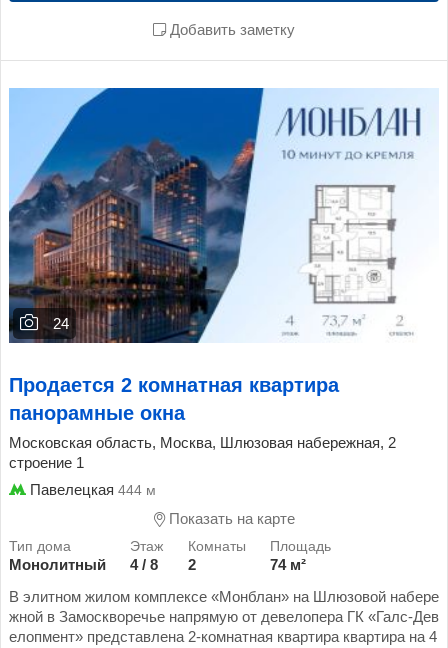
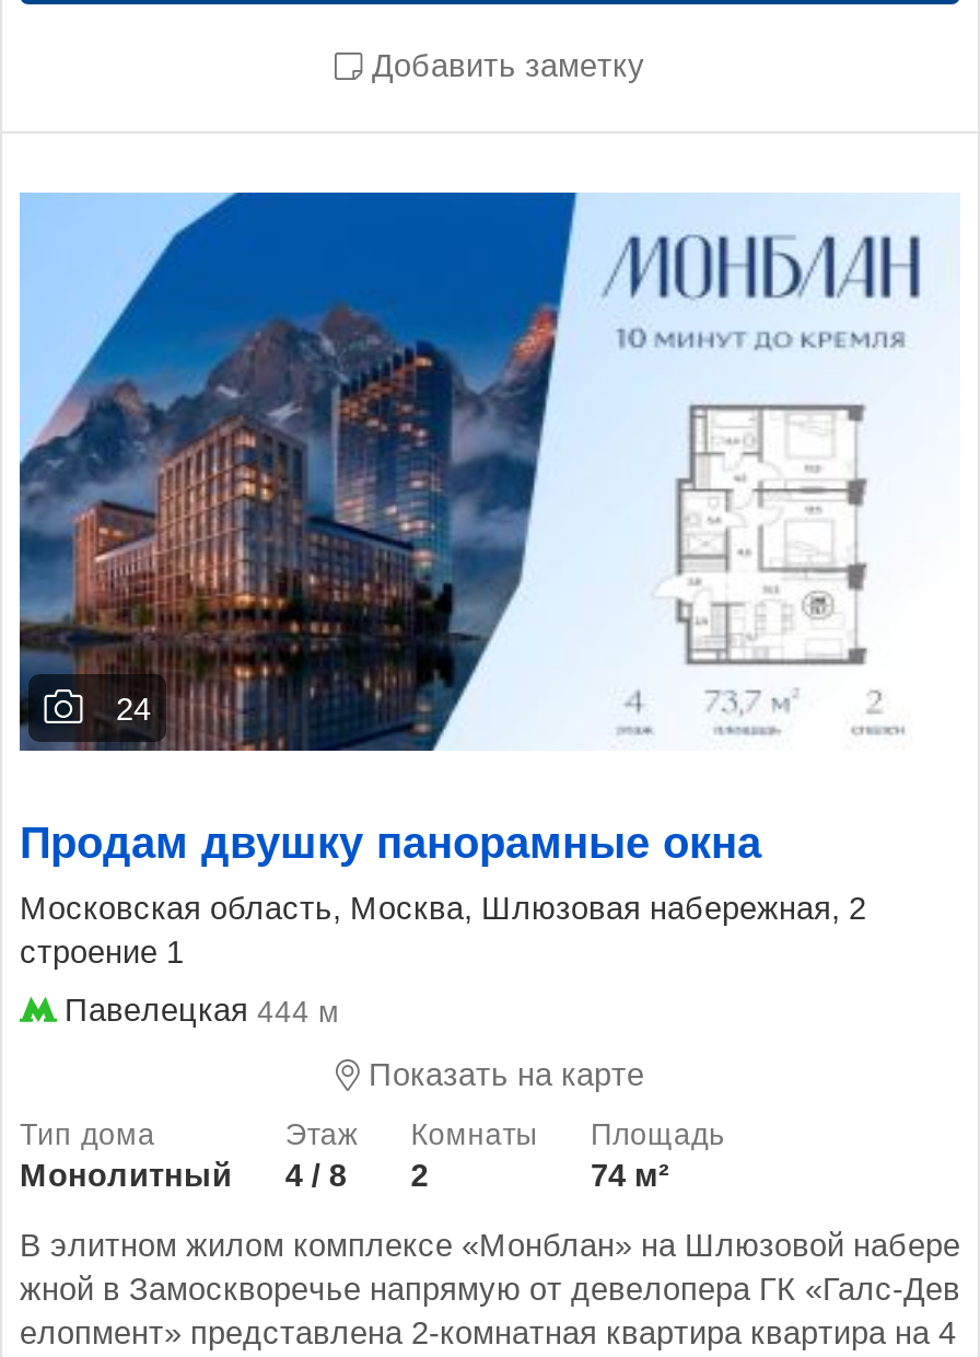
[9,373,339,423] Продается 2 комнатная квартира | панорамные окна -> [20,817,761,866] Продам двушку панорамные окна

